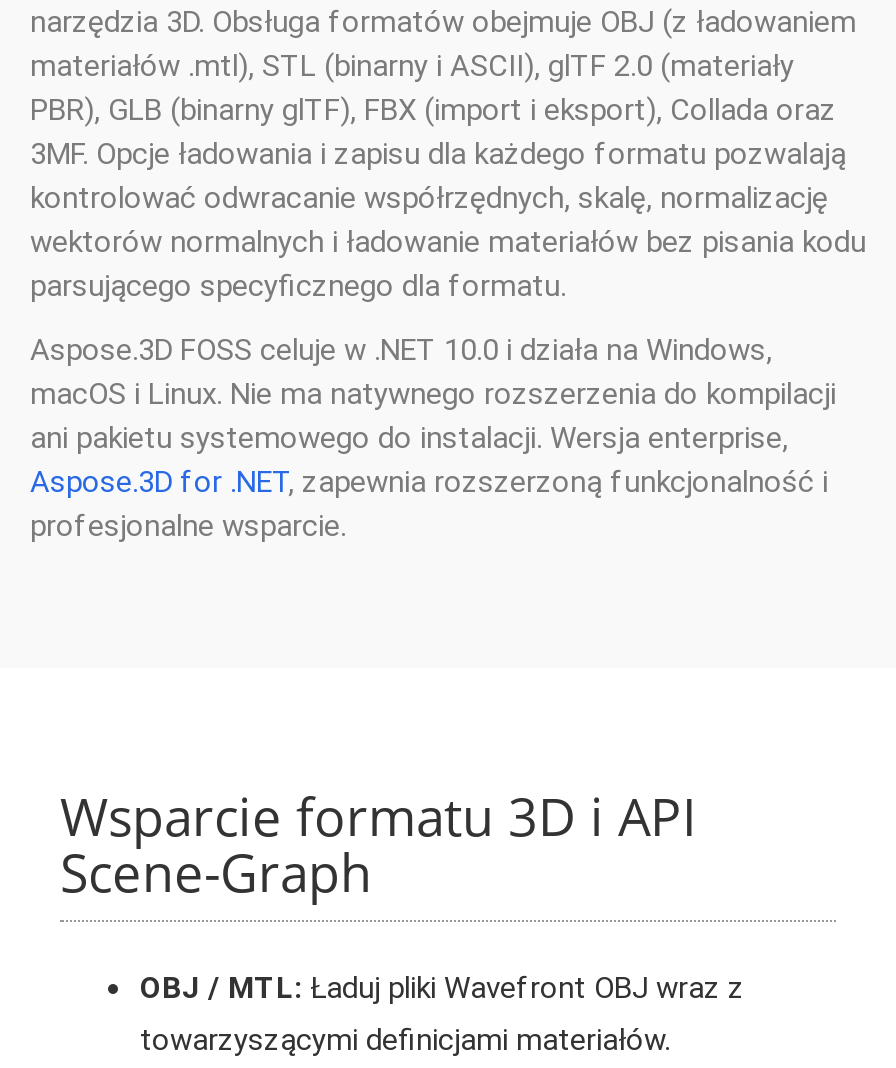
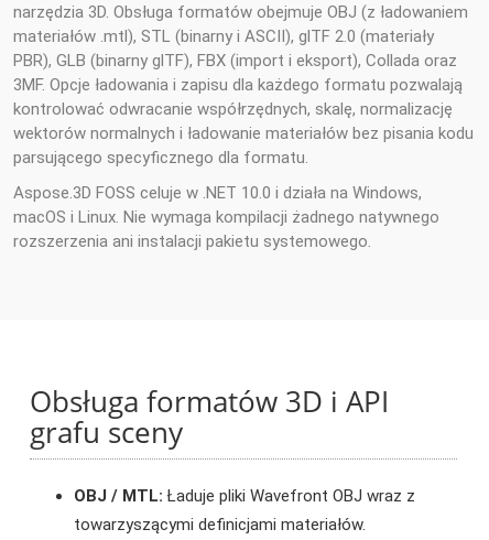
[30,376,836,544] macOS i Linux. Nie ma natywnego rozszerzenia do kompilacji | ani pakietu systemowego do instalacji. Wersja enterprise, | Aspose.3D for .NET, zapewnia rozszerzoną funkcjonalność i | profesjonalne wsparcie. -> [13,207,439,251] macOS i Linux. Nie wymaga kompilacji żadnego natywnego | rozszerzenia ani instalacji pakietu systemowego.
[60,780,696,908] Wsparcie formatu 3D i API | Scene-Graph -> [30,381,389,452] Obsługa formatów 3D i API | grafu sceny
[140,970,744,1006] OBJ / MTL: Ładuj pliki Wavefront OBJ wraz z -> [74,486,415,506] OBJ / MTL: Ładuje pliki Wavefront OBJ wraz z

